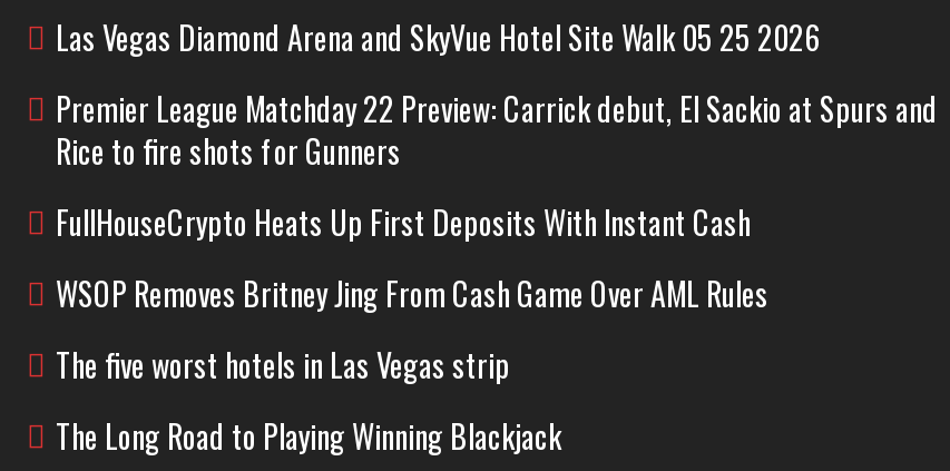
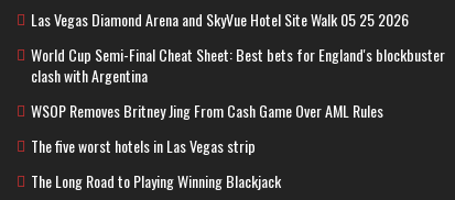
[56,85,938,245] Premier League Matchday 22 Preview: Carrick debut, El Sackio at Spurs and | Rice to fire shots for Gunners | FullHouseCrypto Heats Up First Deposits With Instant Cash -> [31,43,445,87] World Cup Semi-Final Cheat Sheet: Best bets for England's blockbuster | clash with Argentina

